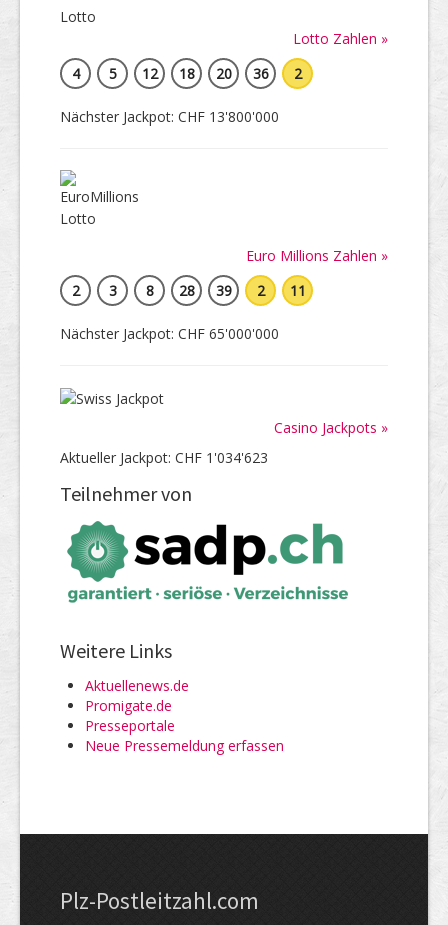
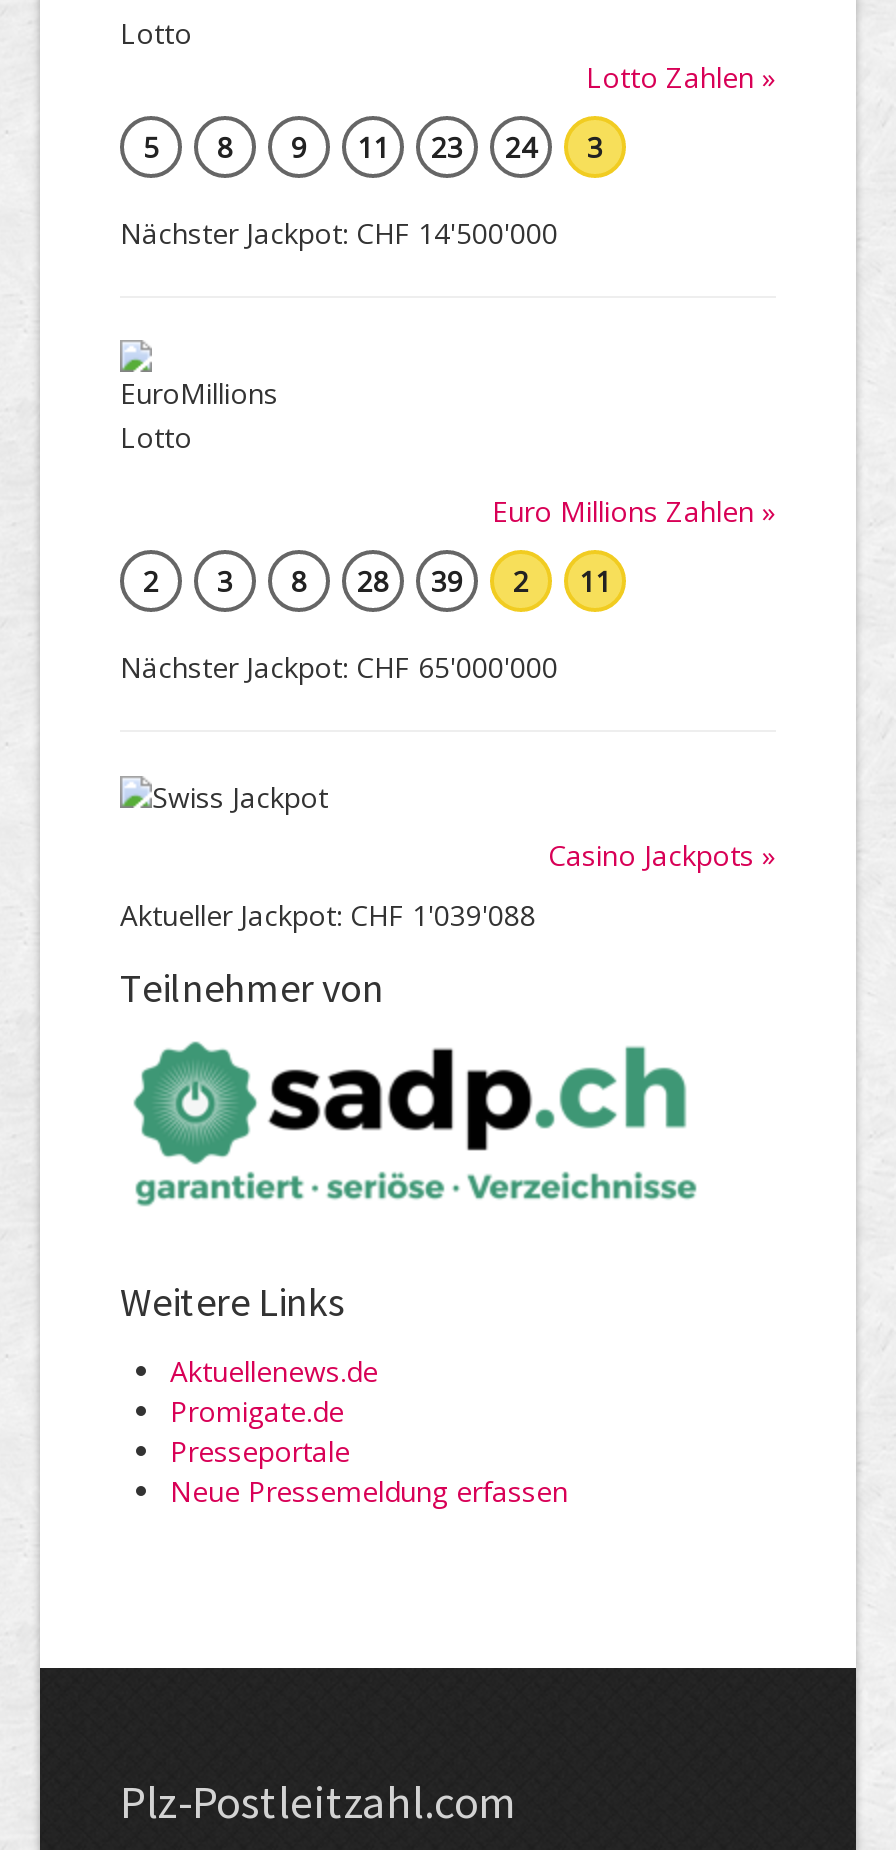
[71,63,79,82] 4 -> none
[141,63,301,82] 12 | 18 | 20 | 36 | 2 -> [217,127,603,165] 8 | 9 | 11 | 23 | 24 | 3
[60,106,279,125] Nächster Jackpot: CHF 13'800'000 -> [120,213,558,251] Nächster Jackpot: CHF 14'500'000
[60,447,268,466] Aktueller Jackpot: CHF 1'034'623 -> [120,895,536,933] Aktueller Jackpot: CHF 1'039'088

